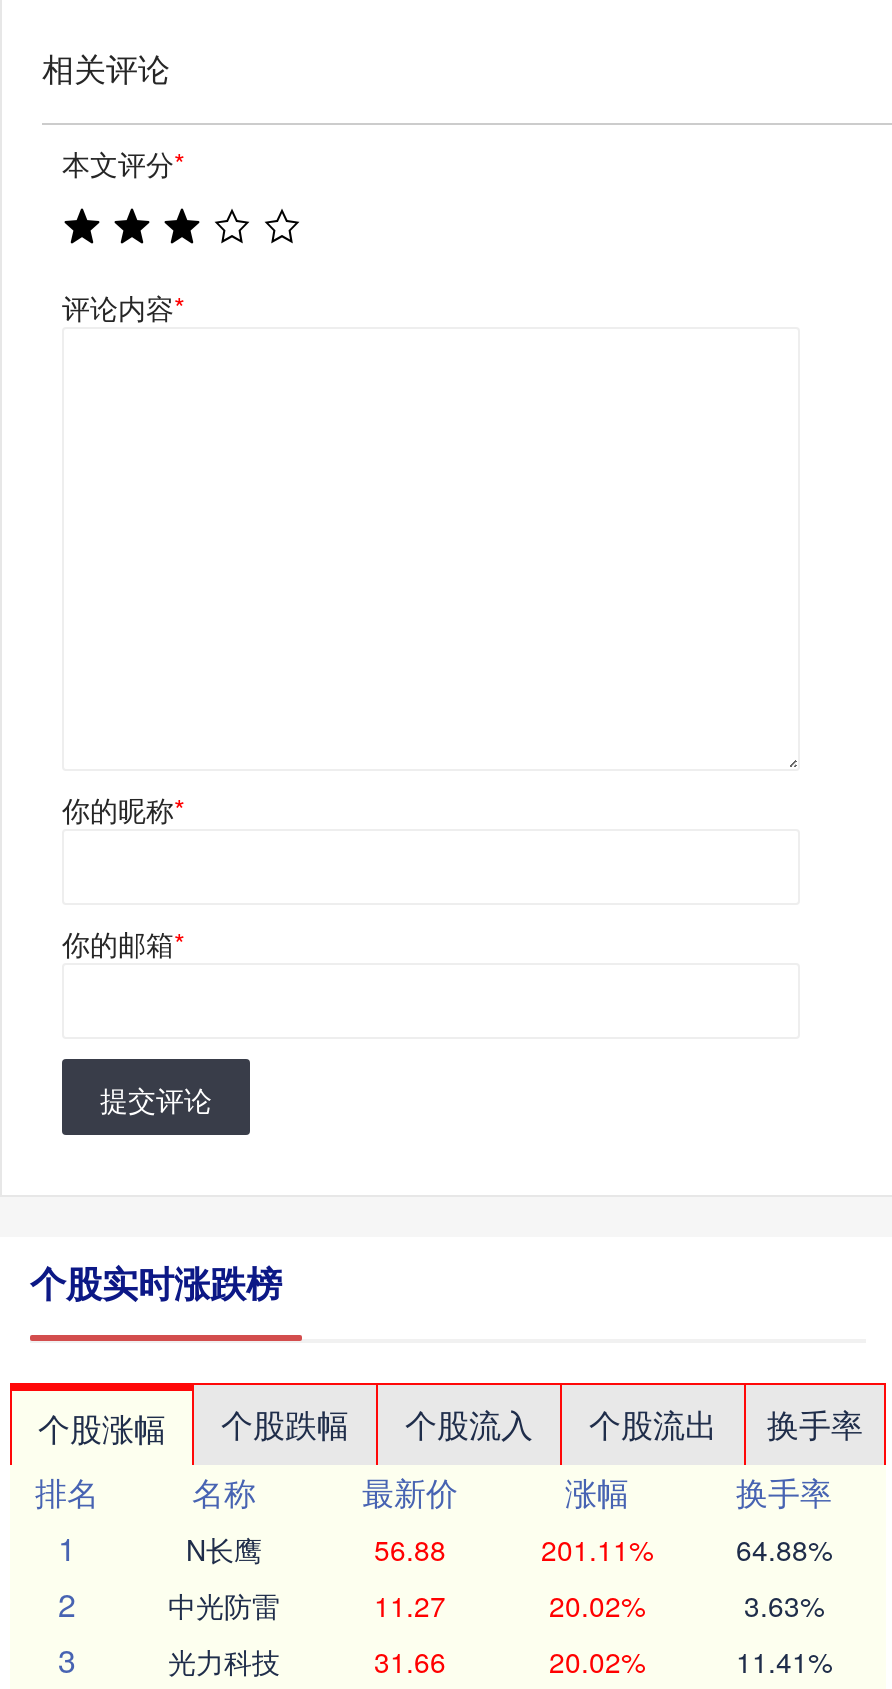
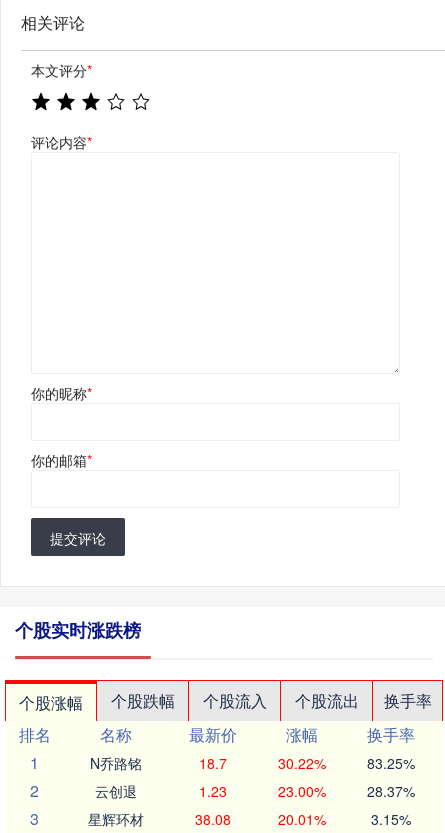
[186,1529,832,1569] N长鹰 | 56.88 | 201.11% | 64.88% -> [90,753,414,773] N乔路铭 | 18.7 | 30.22% | 83.25%
[168,1585,824,1625] 中光防雷 | 11.27 | 20.02% | 3.63% -> [95,781,414,801] 云创退 | 1.23 | 23.00% | 28.37%
[168,1641,832,1681] 光力科技 | 31.66 | 20.02% | 11.41% -> [88,809,410,829] 星辉环材 | 38.08 | 20.01% | 3.15%

